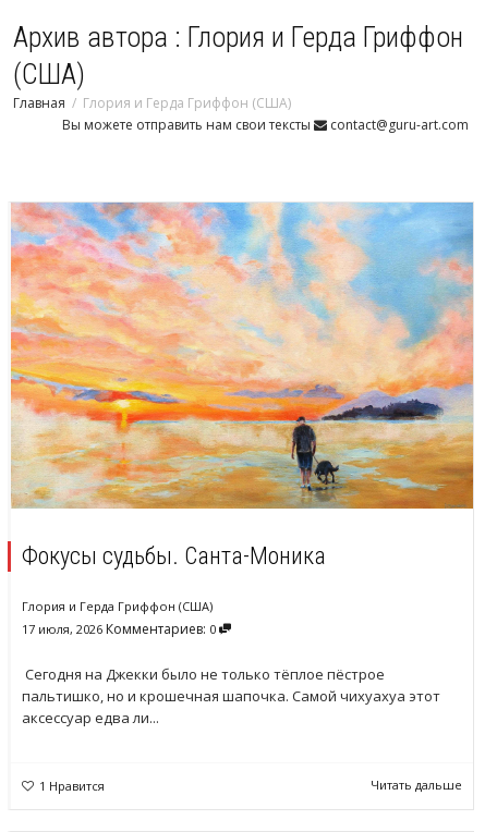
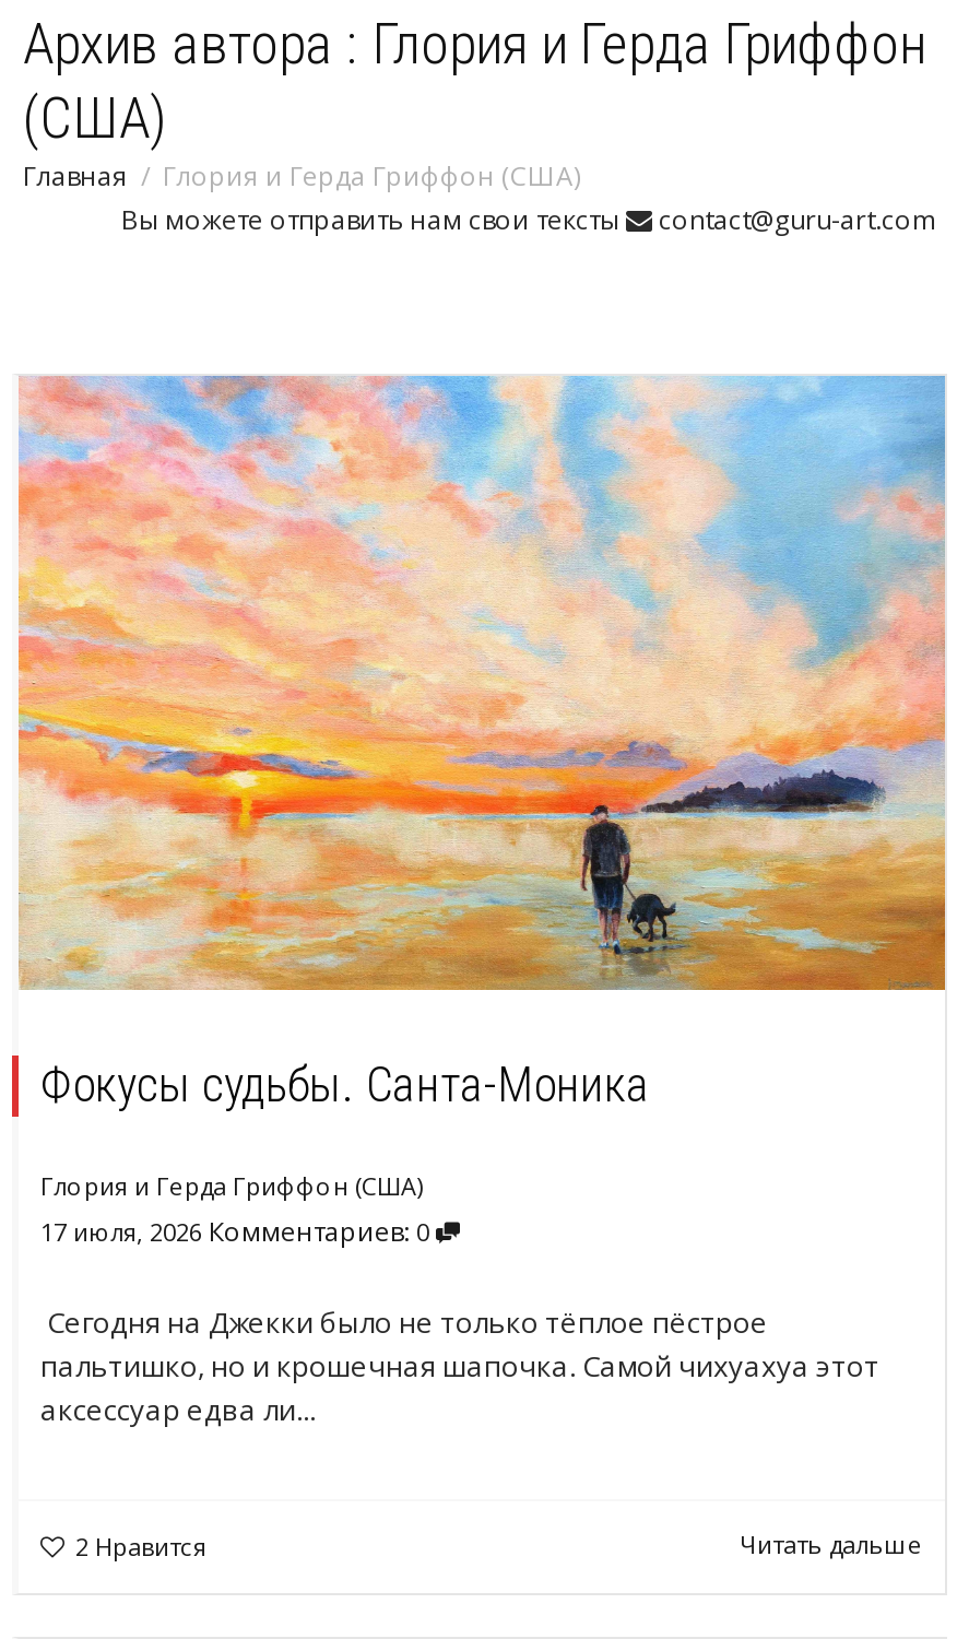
[39,777,105,794] 1 Нравится -> [75,1529,206,1562] 2 Нравится

